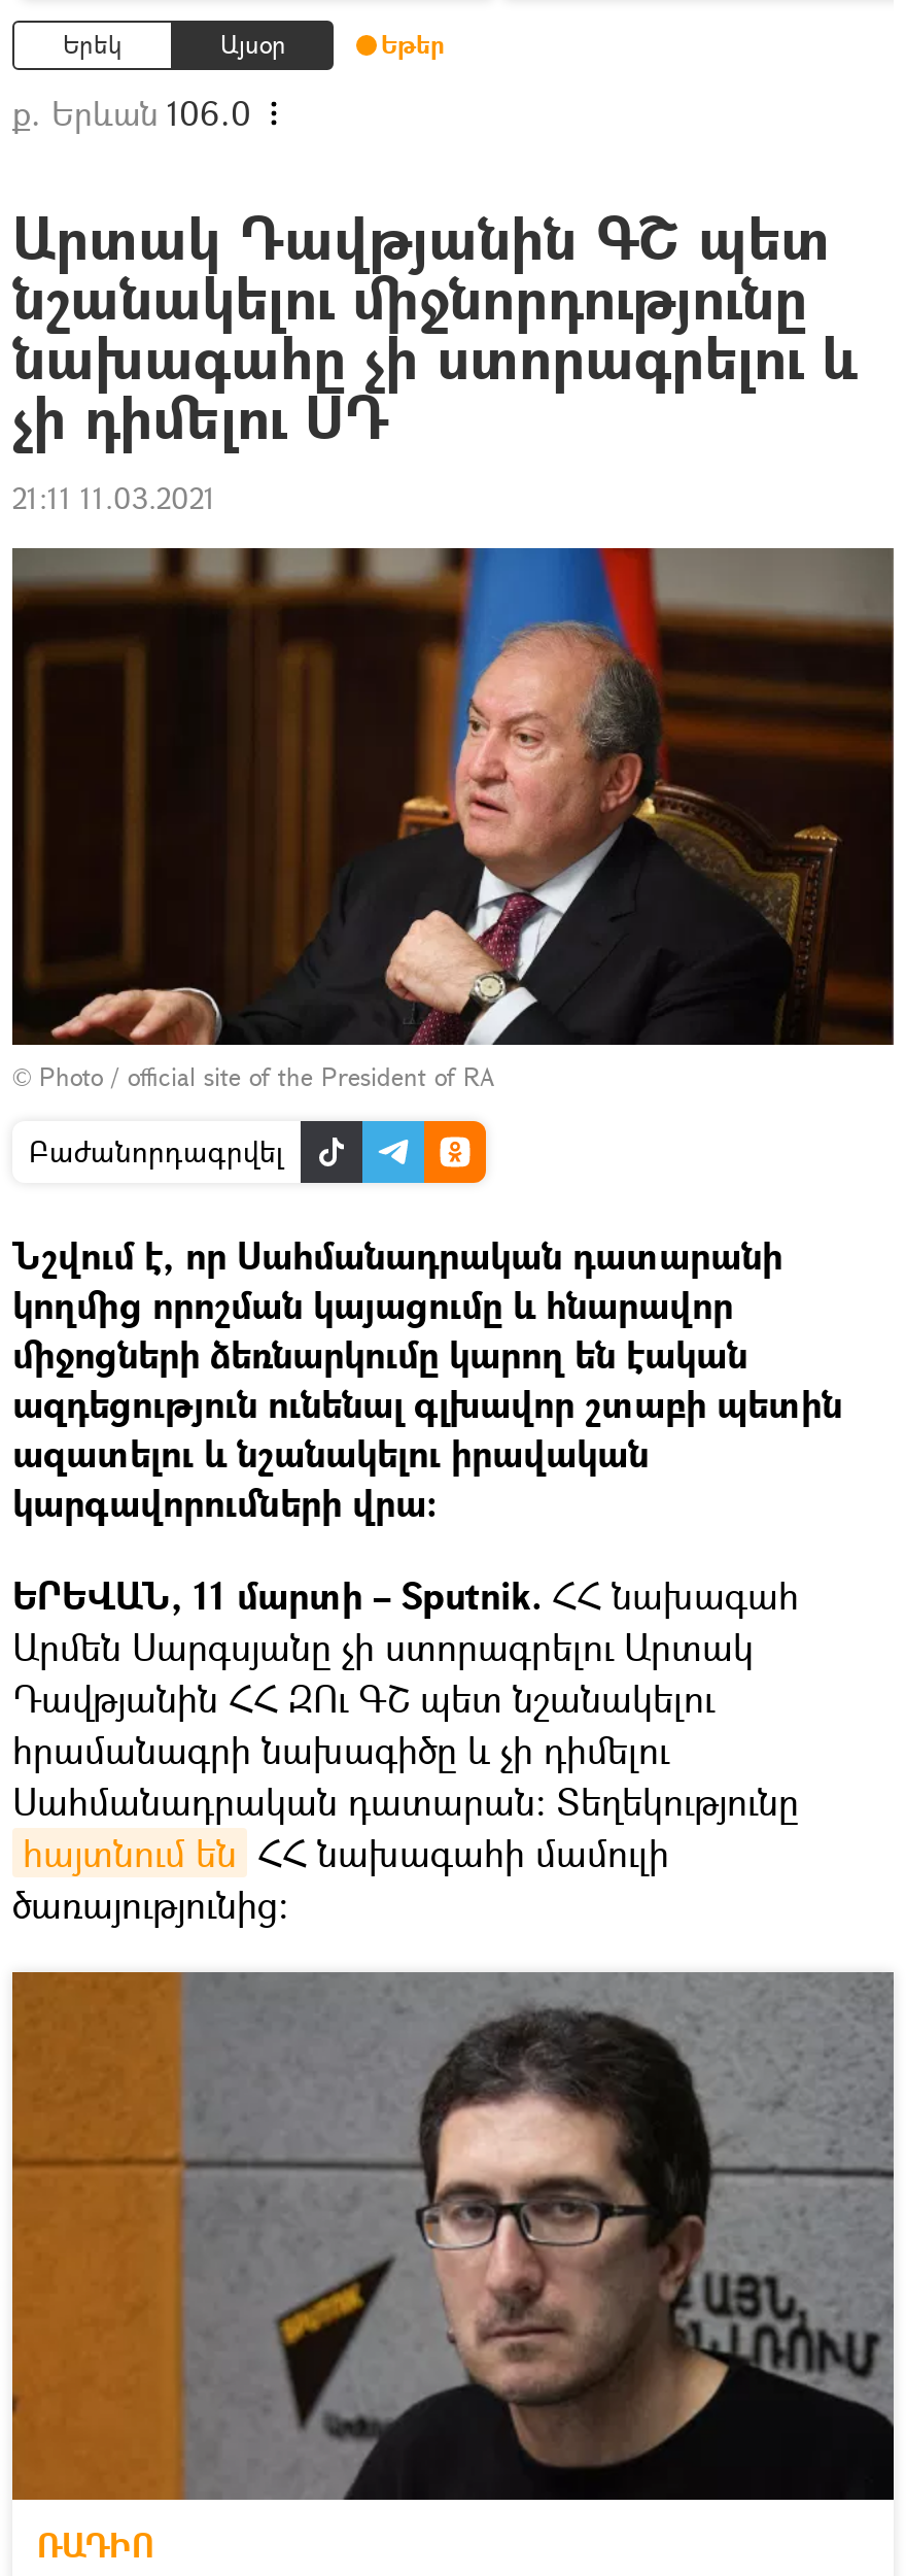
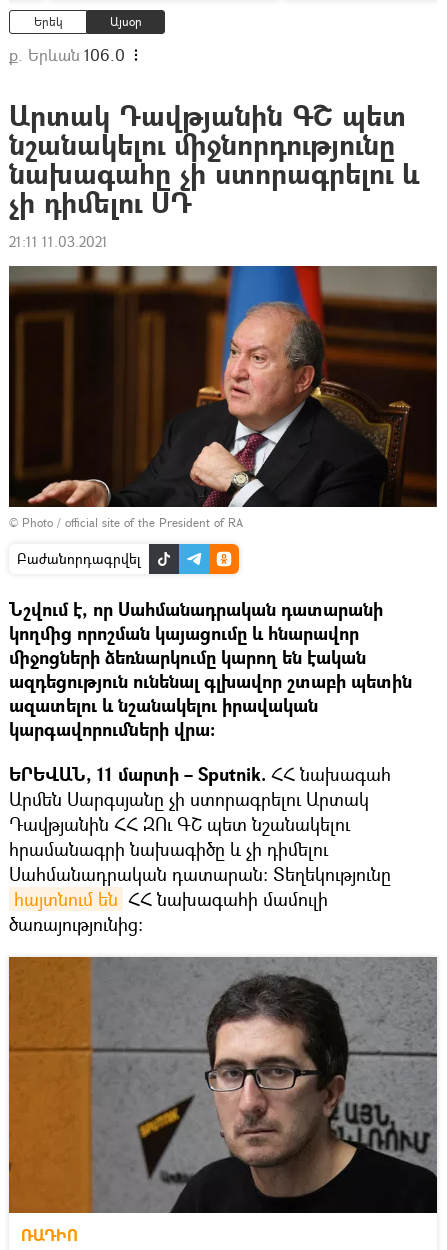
[381,27,445,62] Եթեր -> none

